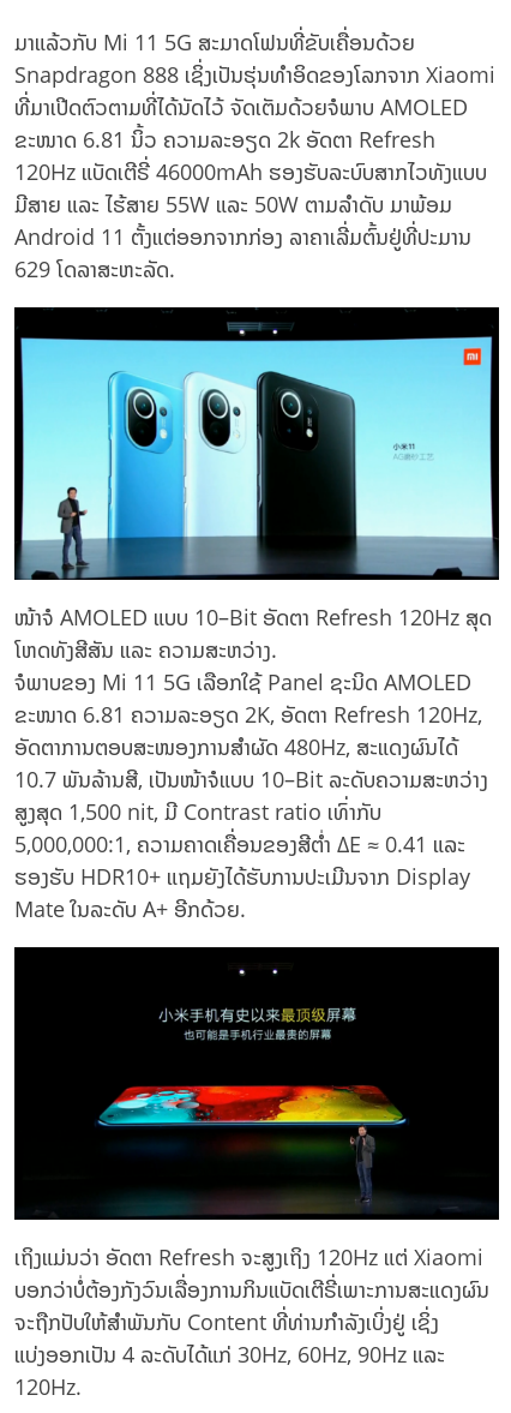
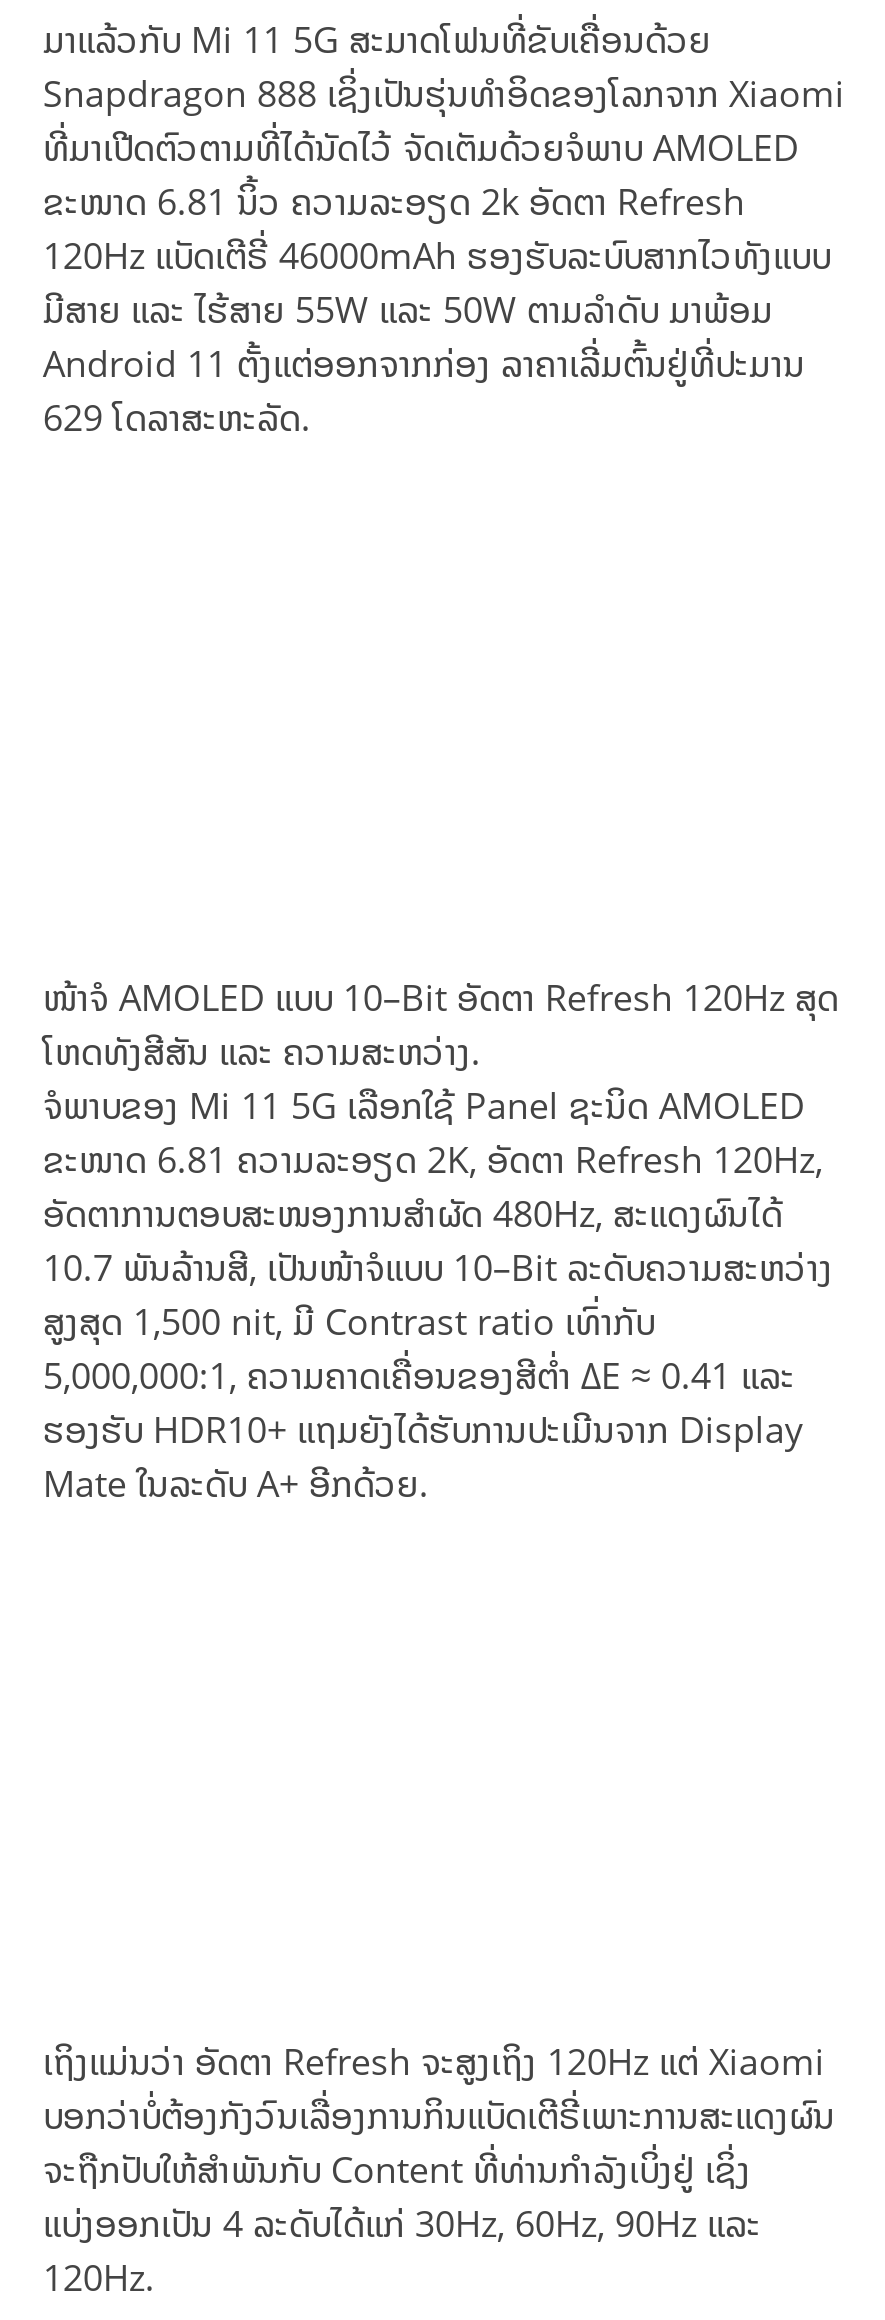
[13,306,500,581] [image] -> none
[13,946,500,1221] [image] -> none

